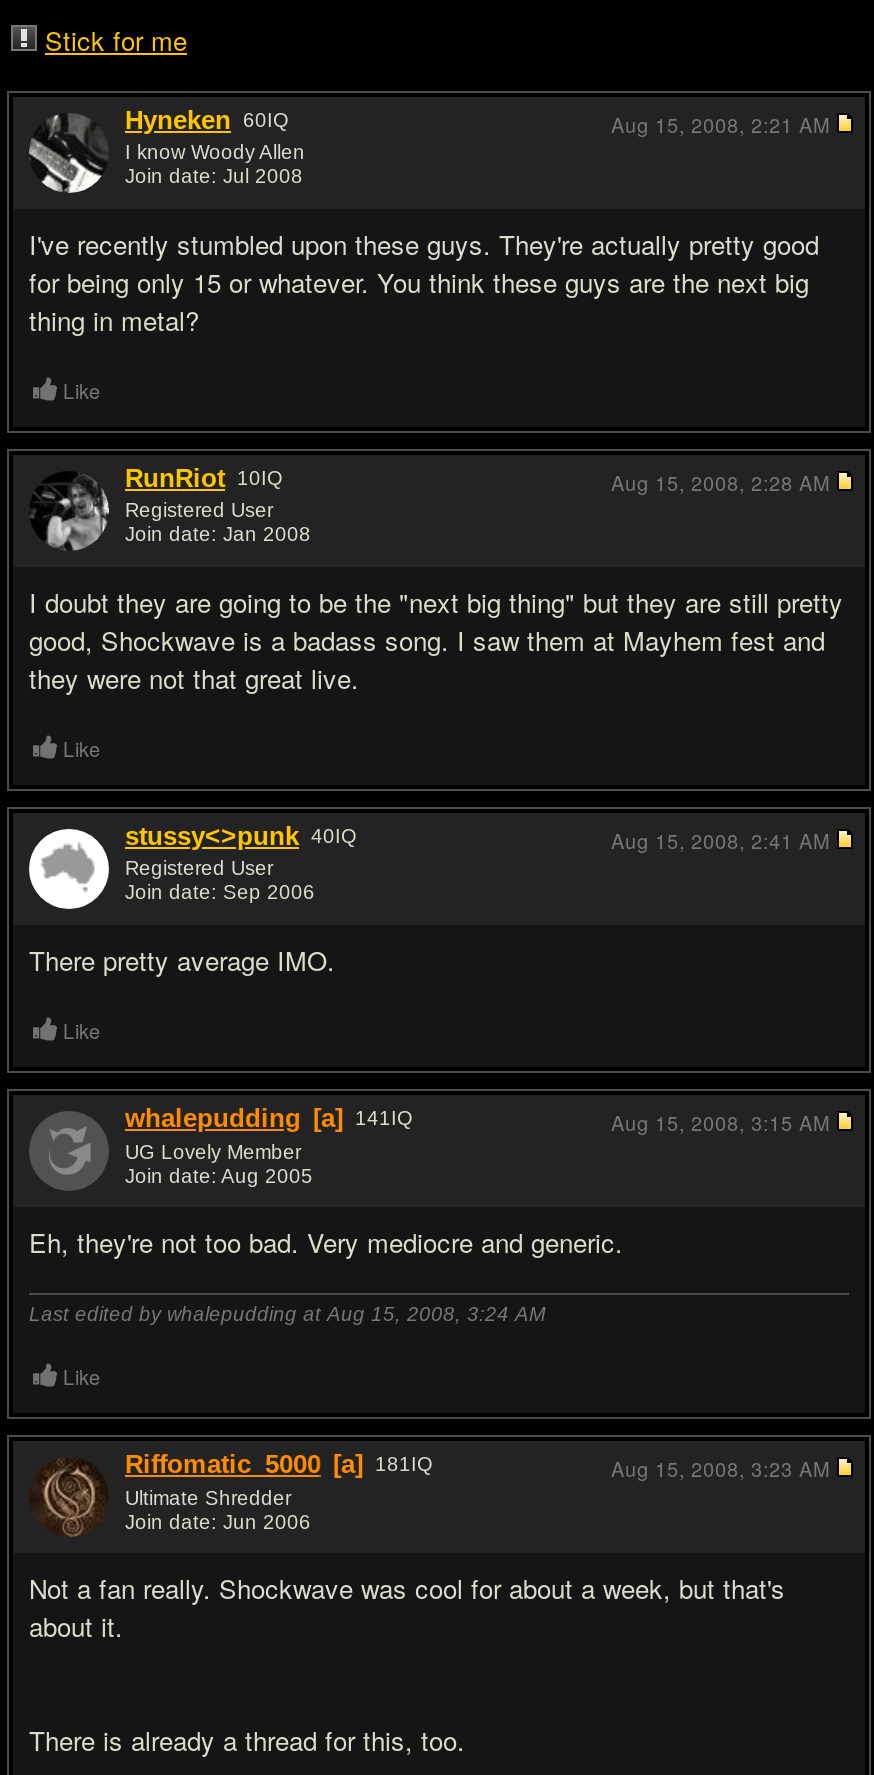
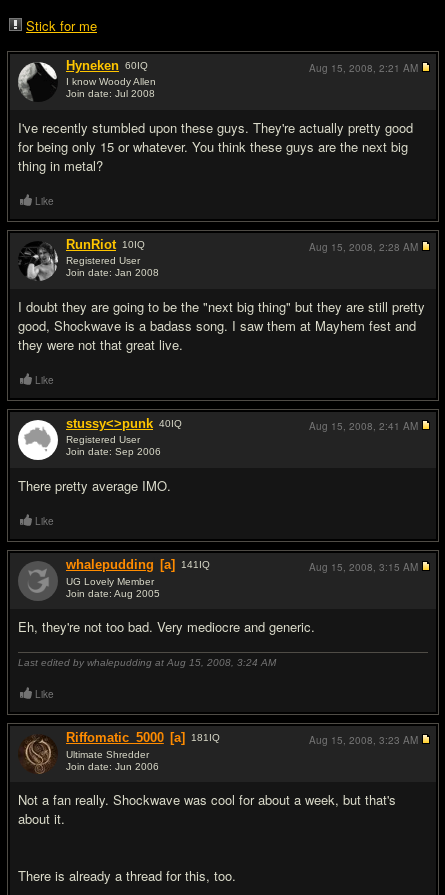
[29,115,109,195] [image] -> [17,62,58,102] [image]

